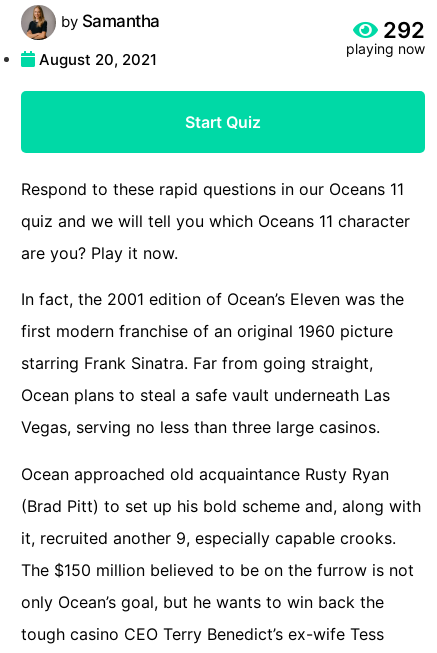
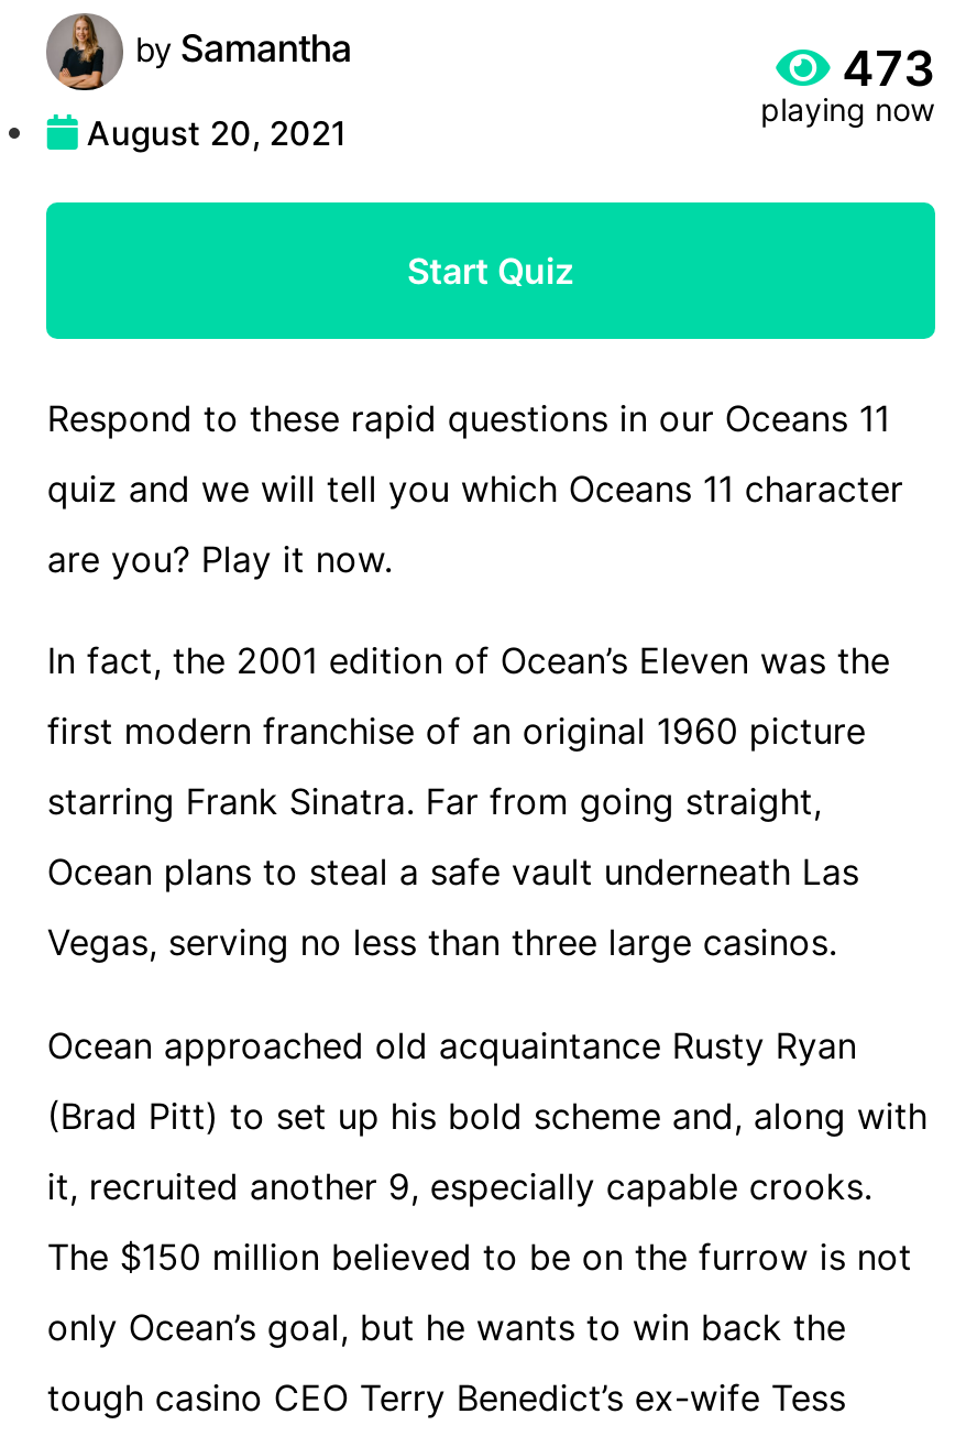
[378,16,425,42] 292 -> [831,39,934,96] 473

